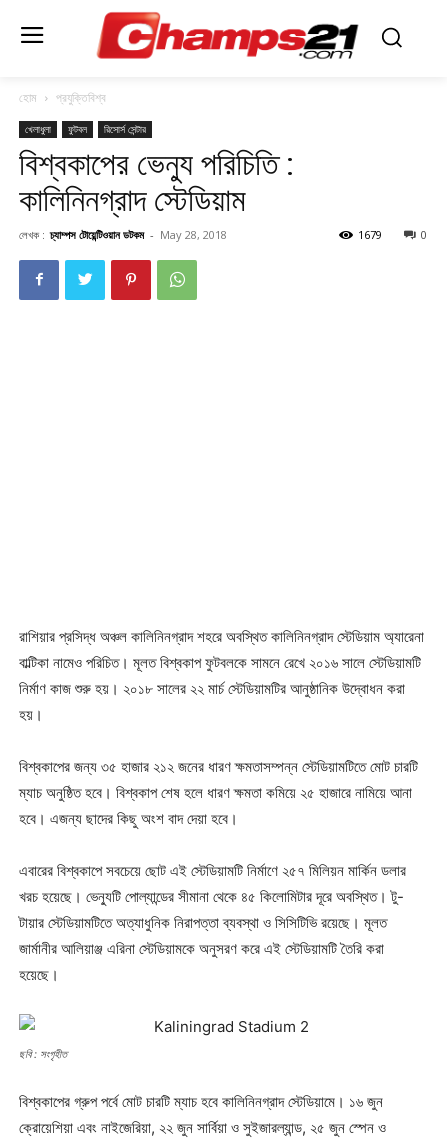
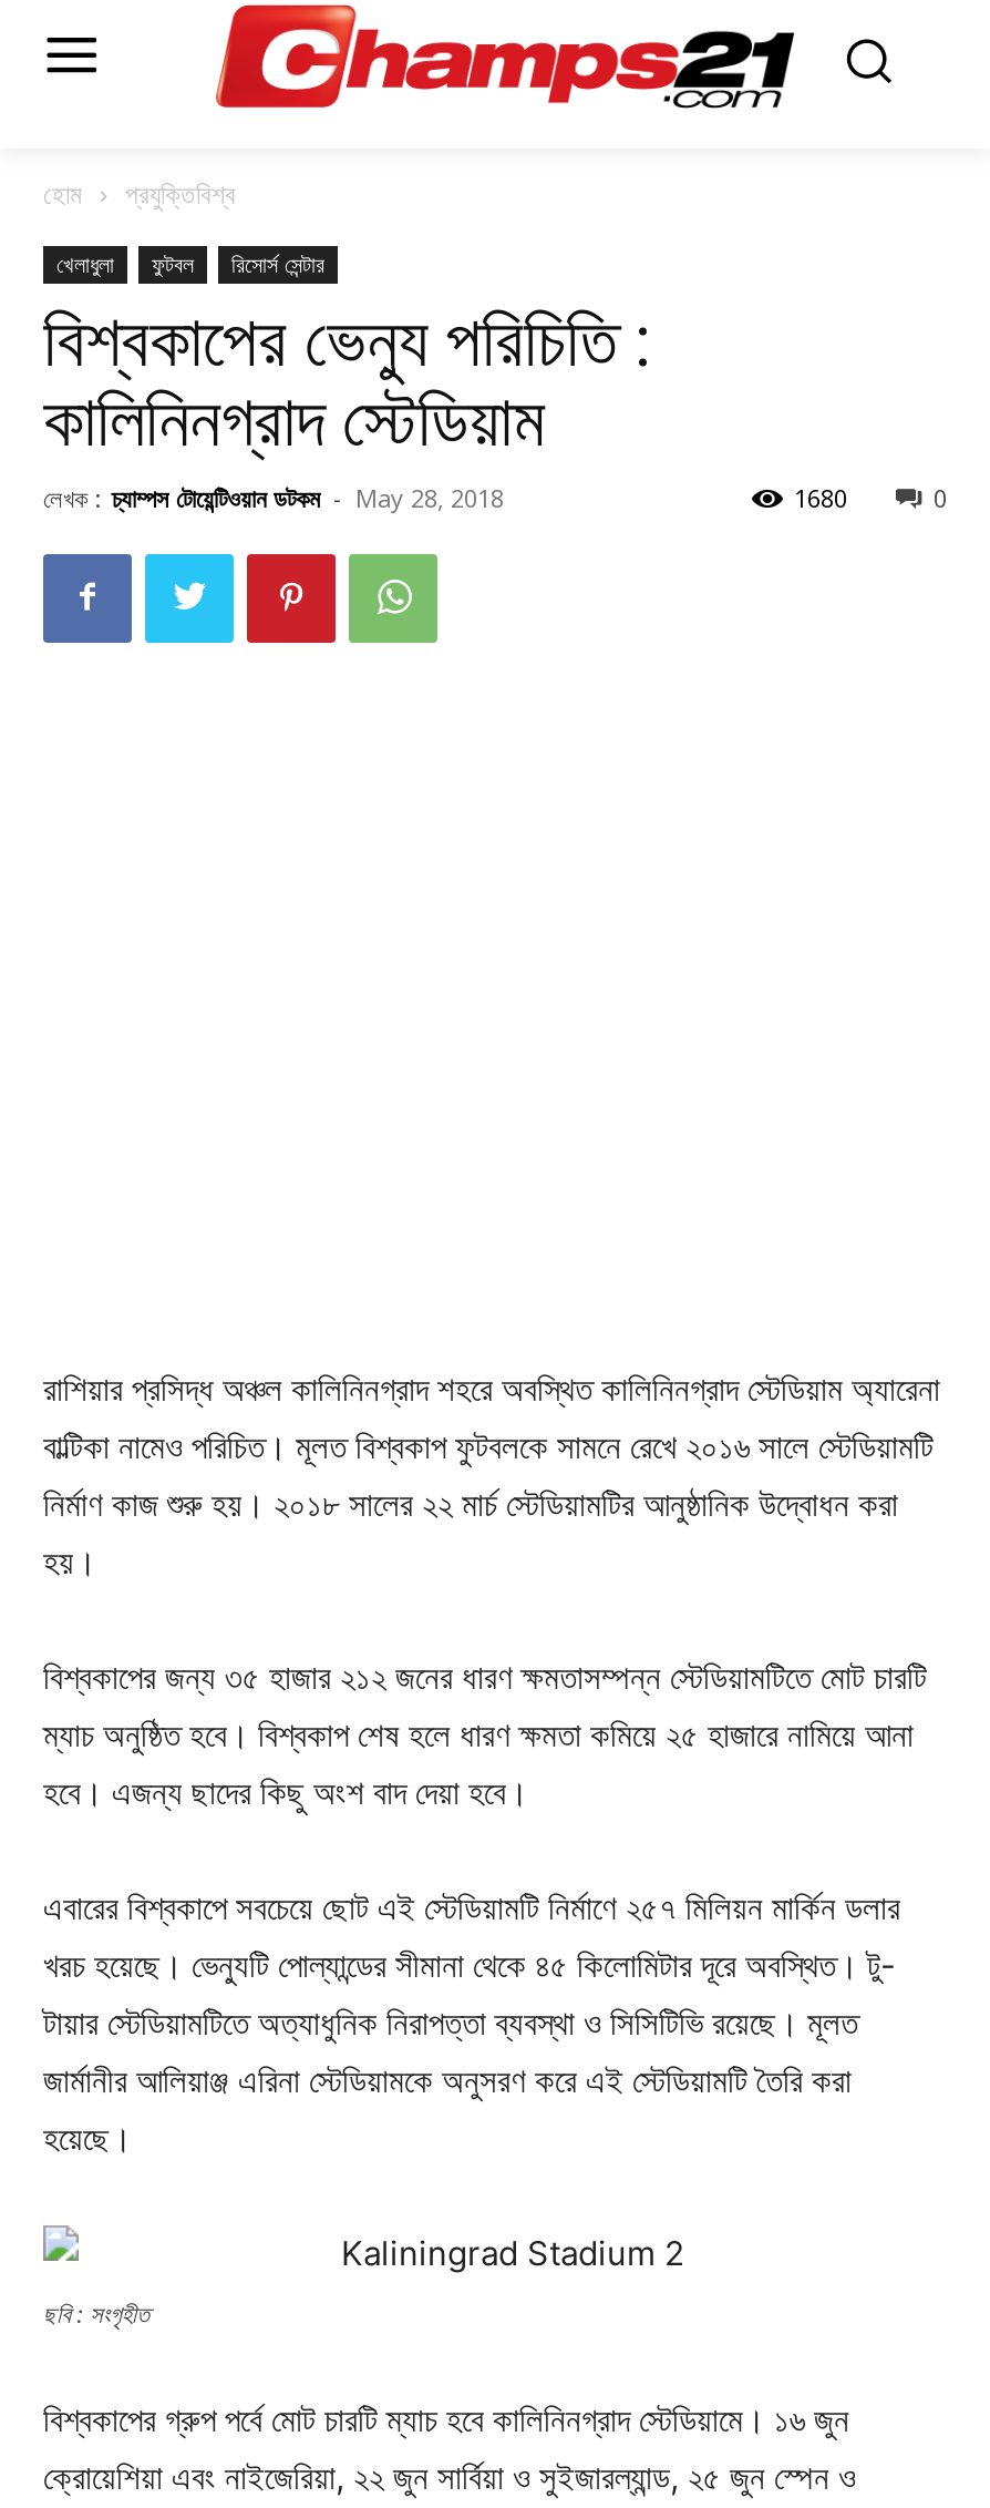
[358,227,382,242] 1679 -> [794,481,847,514] 1680

